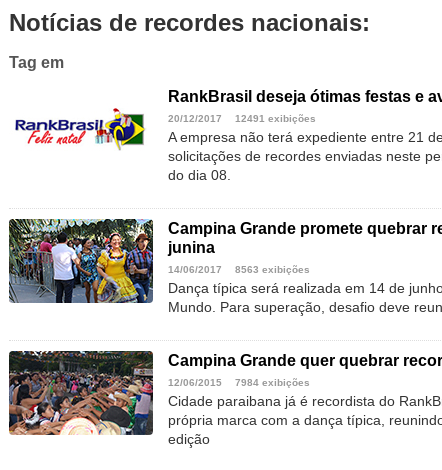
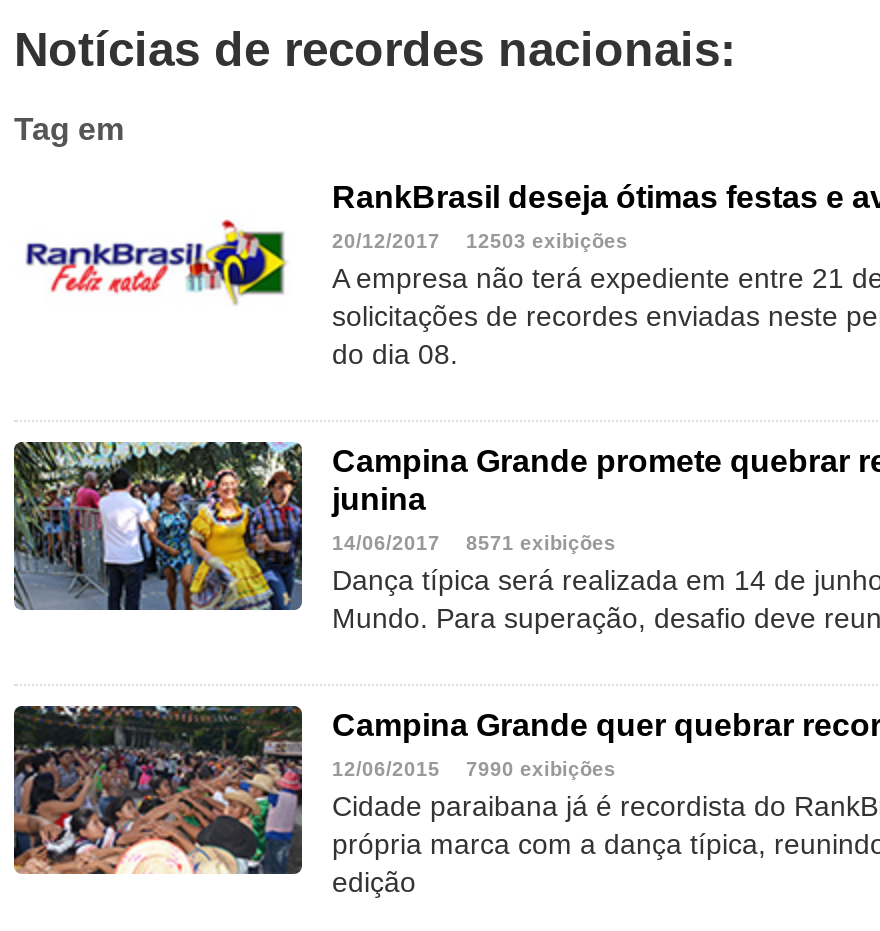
[168,113,316,124] 20/12/2017 12491 exibições -> [332,231,628,253] 20/12/2017 12503 exibições
[168,264,310,275] 14/06/2017 8563 exibições -> [332,533,616,555] 14/06/2017 8571 exibições
[168,377,310,388] 12/06/2015 7984 exibições -> [332,759,616,781] 12/06/2015 7990 exibições

